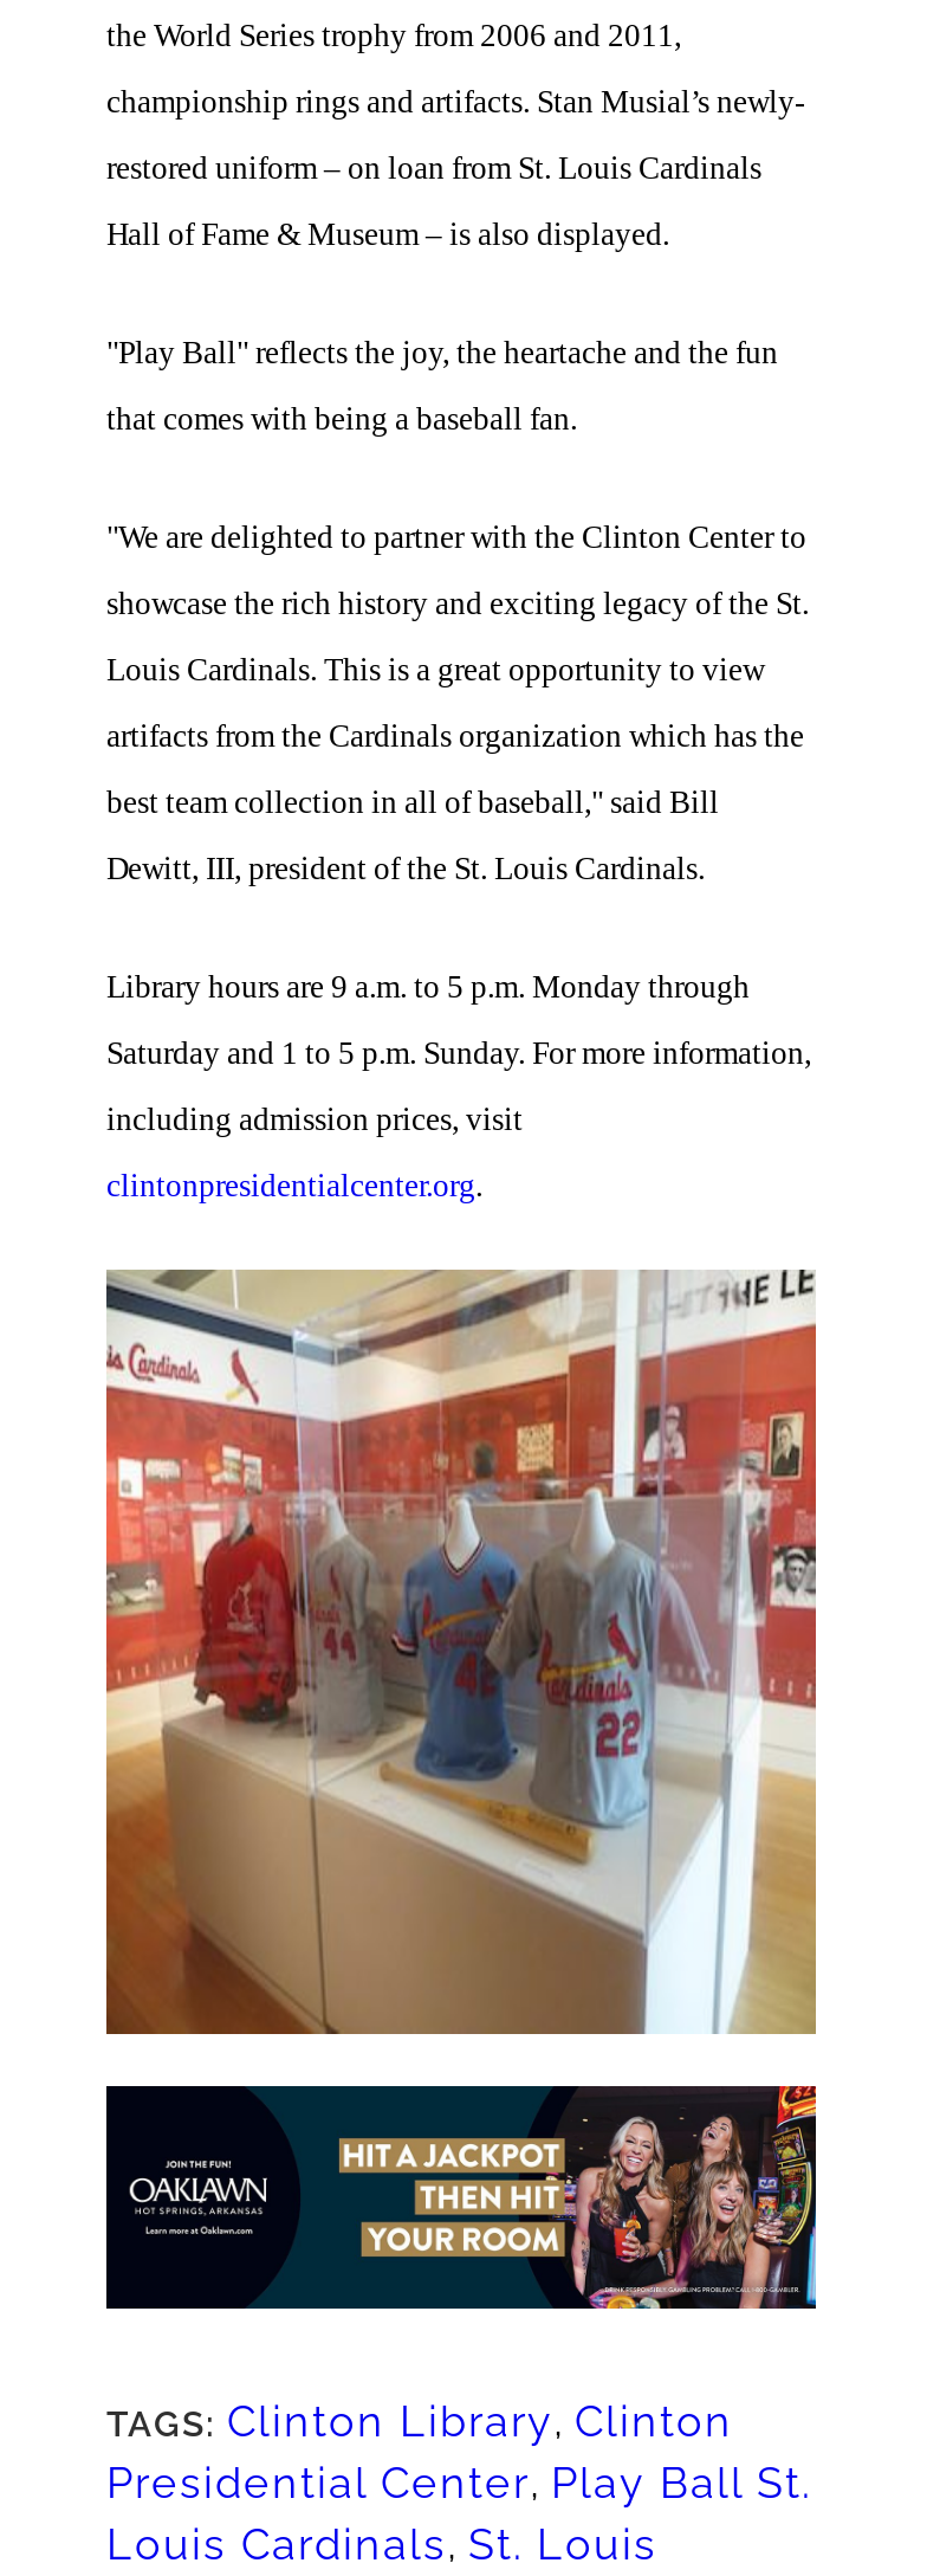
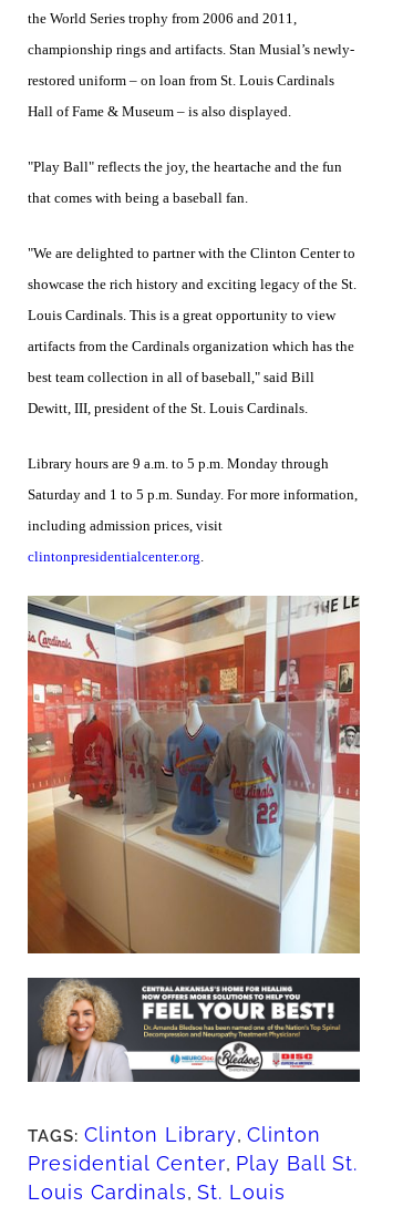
[109,2084,818,2311] [image] -> [28,977,361,1083] [image]

